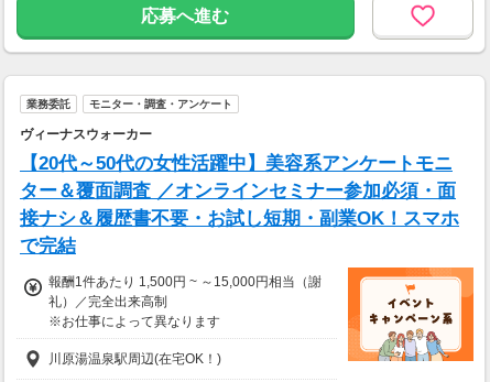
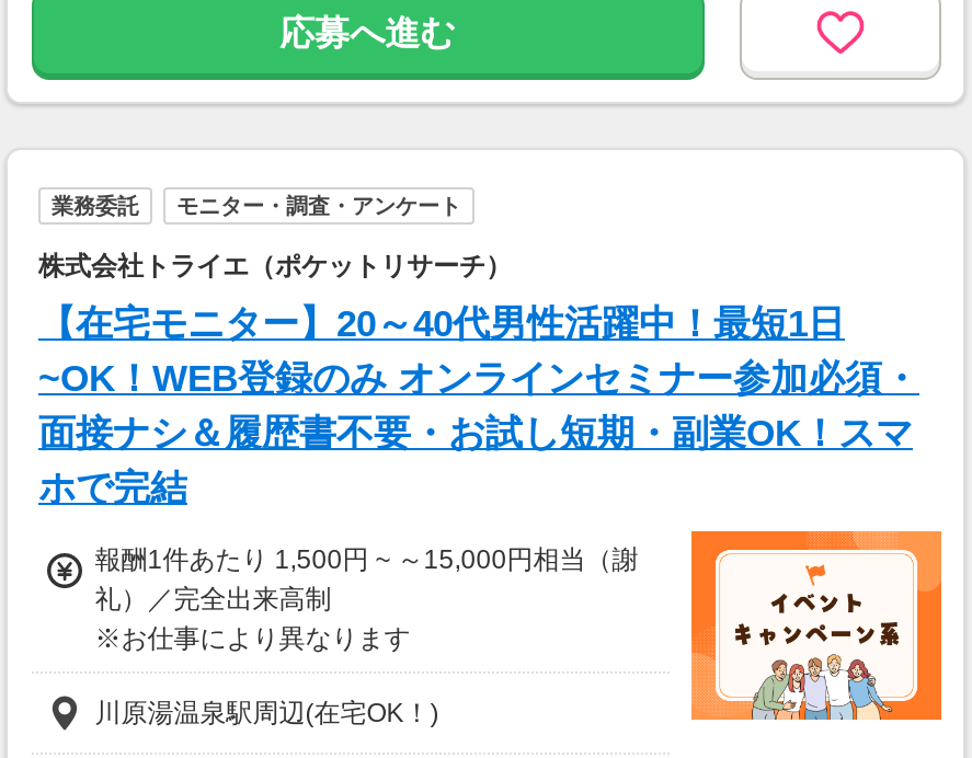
[20,126,152,141] ヴィーナスウォーカー -> [38,251,512,282] 株式会社トライエ（ポケットリサーチ）
[20,152,459,256] 【20代～50代の女性活躍中】美容系アンケートモニ | ター＆覆面調査 ／オンラインセミナー参加必須・面 | 接ナシ＆履歴書不要・お試し短期・副業OK！スマホ | で完結 -> [38,303,919,509] 【在宅モニター】20～40代男性活躍中！最短1日 | ~OK！WEB登録のみ オンラインセミナー参加必須・ | 面接ナシ＆履歴書不要・お試し短期・副業OK！スマ | ホで完結
[48,313,220,329] ※お仕事によって異なります -> [95,623,410,654] ※お仕事により異なります

